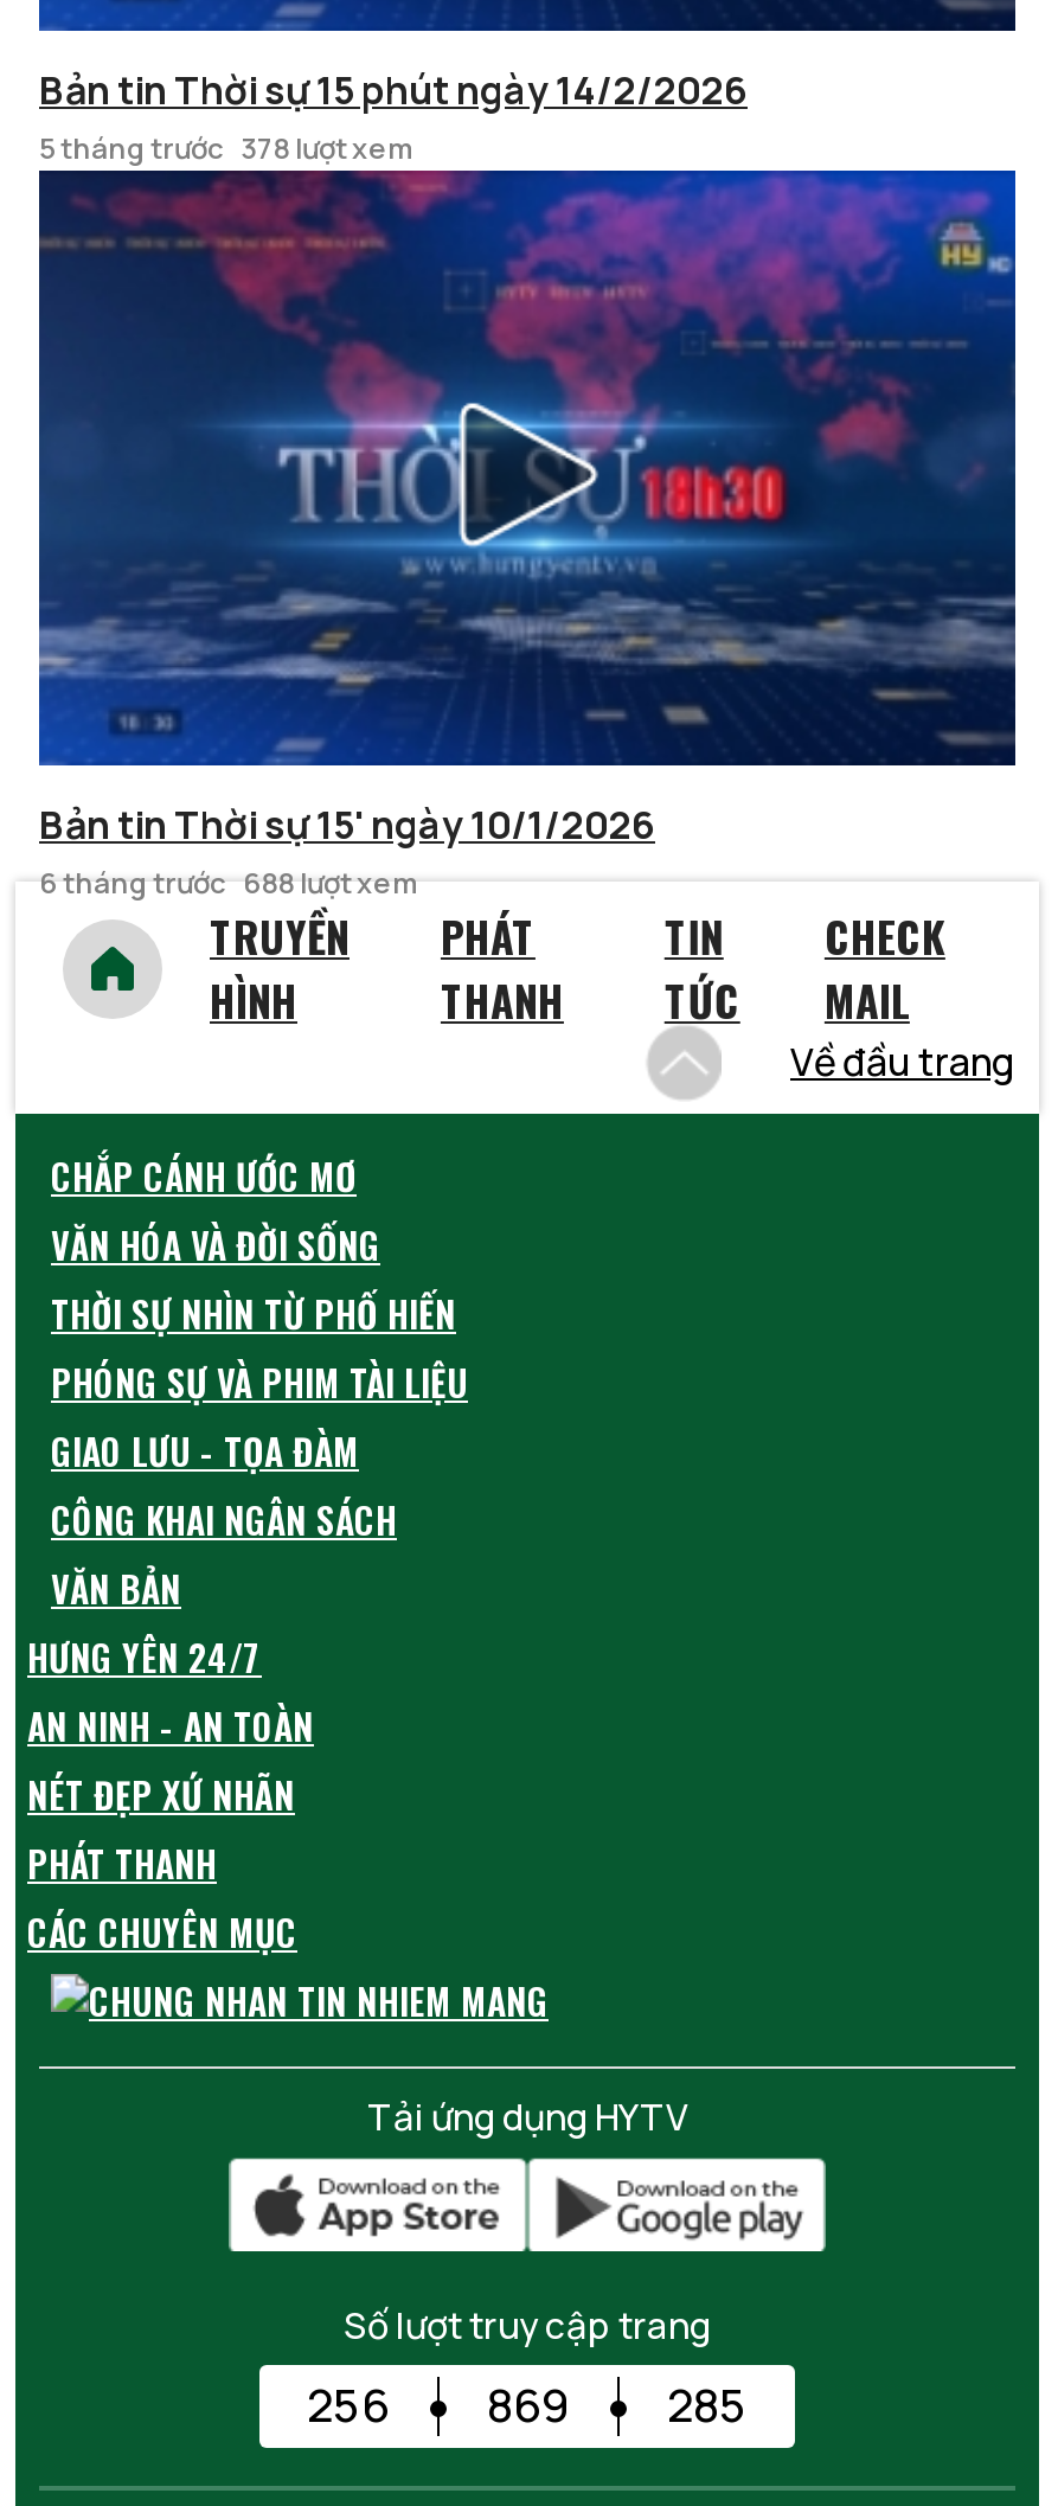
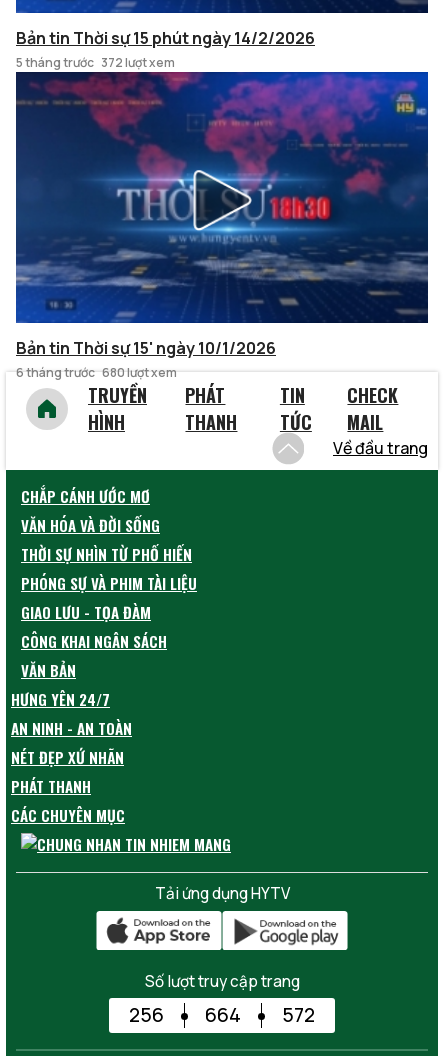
[39,127,413,167] 5 tháng trước 378 lượt xem -> [16,54,175,71] 5 tháng trước 372 lượt xem
[39,863,418,903] 6 tháng trước 688 lượt xem -> [16,364,177,381] 6 tháng trước 680 lượt xem
[487,2375,570,2437] 869 -> [205,1002,241,1028] 664
[667,2375,748,2437] 285 -> [282,1002,315,1028] 572

